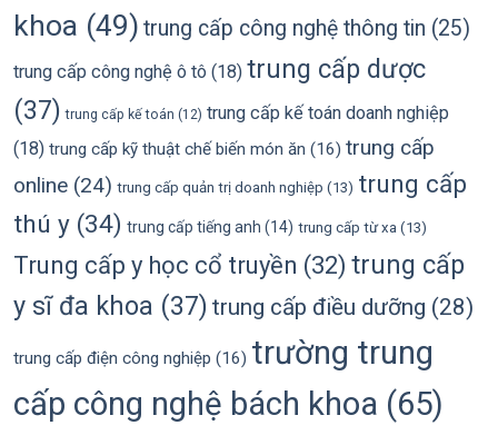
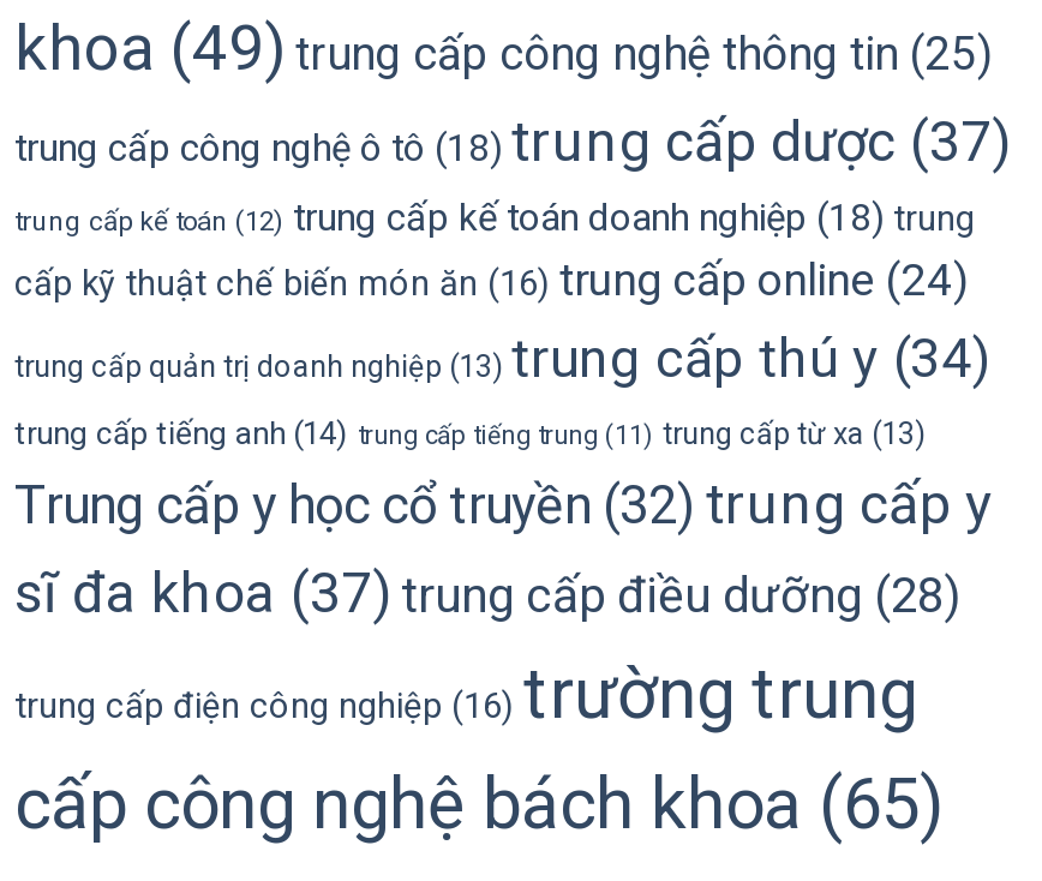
[13,53,474,322] trung cấp công nghệ ô tô (18) trung cấp dược | (37) trung cấp kế toán (12) trung cấp kế toán doanh nghiệp | (18) trung cấp kỹ thuật chế biến món ăn (16) trung cấp | online (24) trung cấp quản trị doanh nghiệp (13) trung cấp | thú y (34) trung cấp tiếng anh (14) trung cấp từ xa (13) | Trung cấp y học cổ truyền (32) trung cấp | y sĩ đa khoa (37) trung cấp điều dưỡng (28) -> [14,108,1011,627] trung cấp công nghệ ô tô (18) trung cấp dược (37) | trung cấp kế toán (12) trung cấp kế toán doanh nghiệp (18) trung | cấp kỹ thuật chế biến món ăn (16) trung cấp online (24) | trung cấp quản trị doanh nghiệp (13) trung cấp thú y (34) | trung cấp tiếng anh (14) trung cấp tiếng trung (11) trung cấp từ xa (13) | Trung cấp y học cổ truyền (32) trung cấp y | sĩ đa khoa (37) trung cấp điều dưỡng (28)

